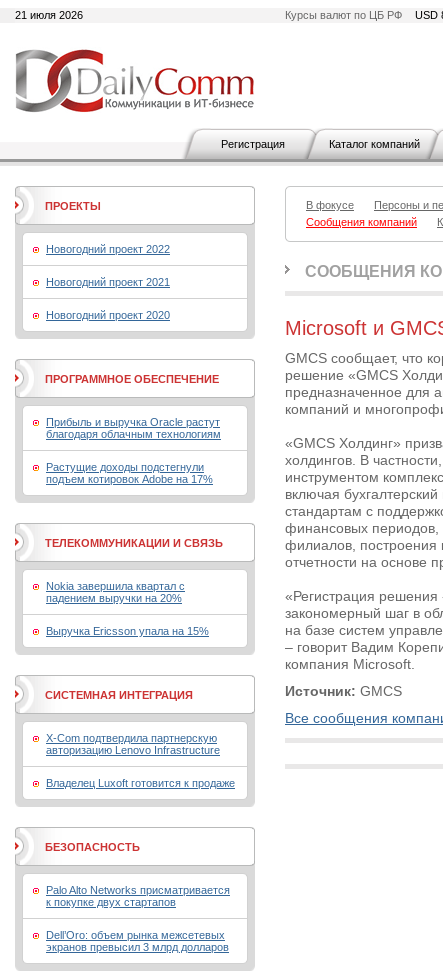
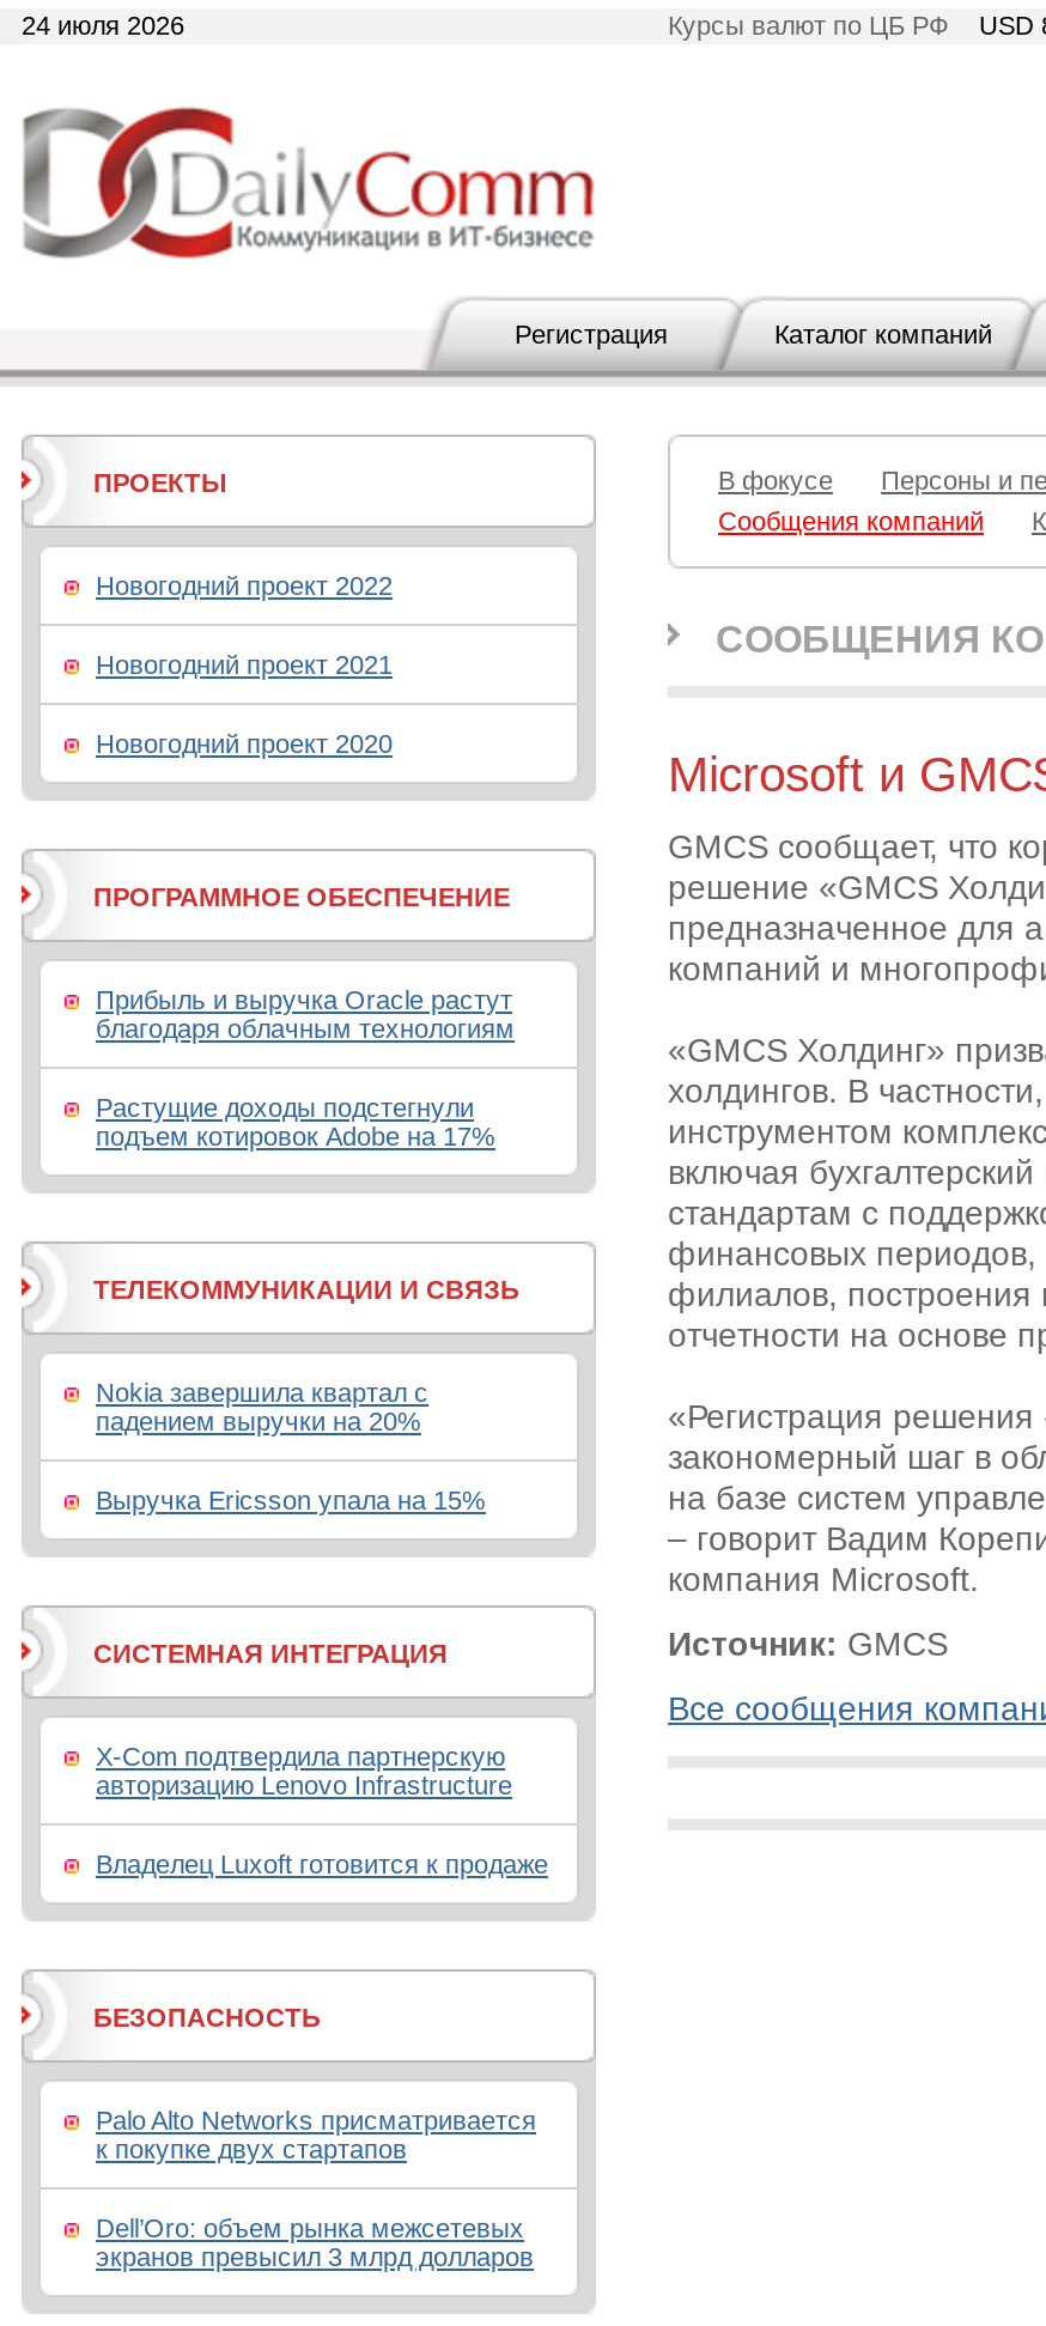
[15,9,83,21] 21 июля 2026 -> [22,11,184,40] 24 июля 2026

